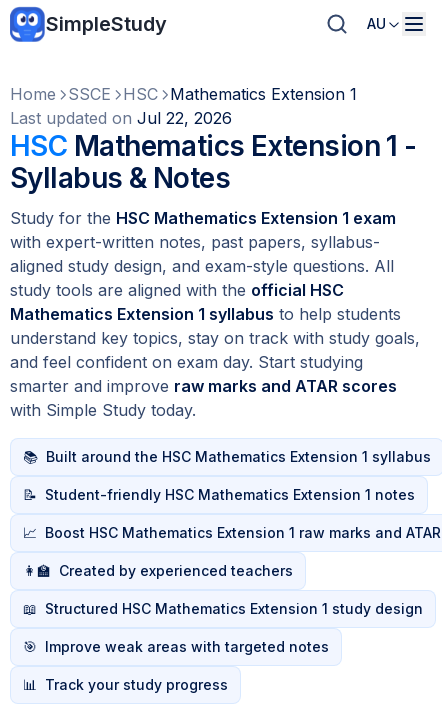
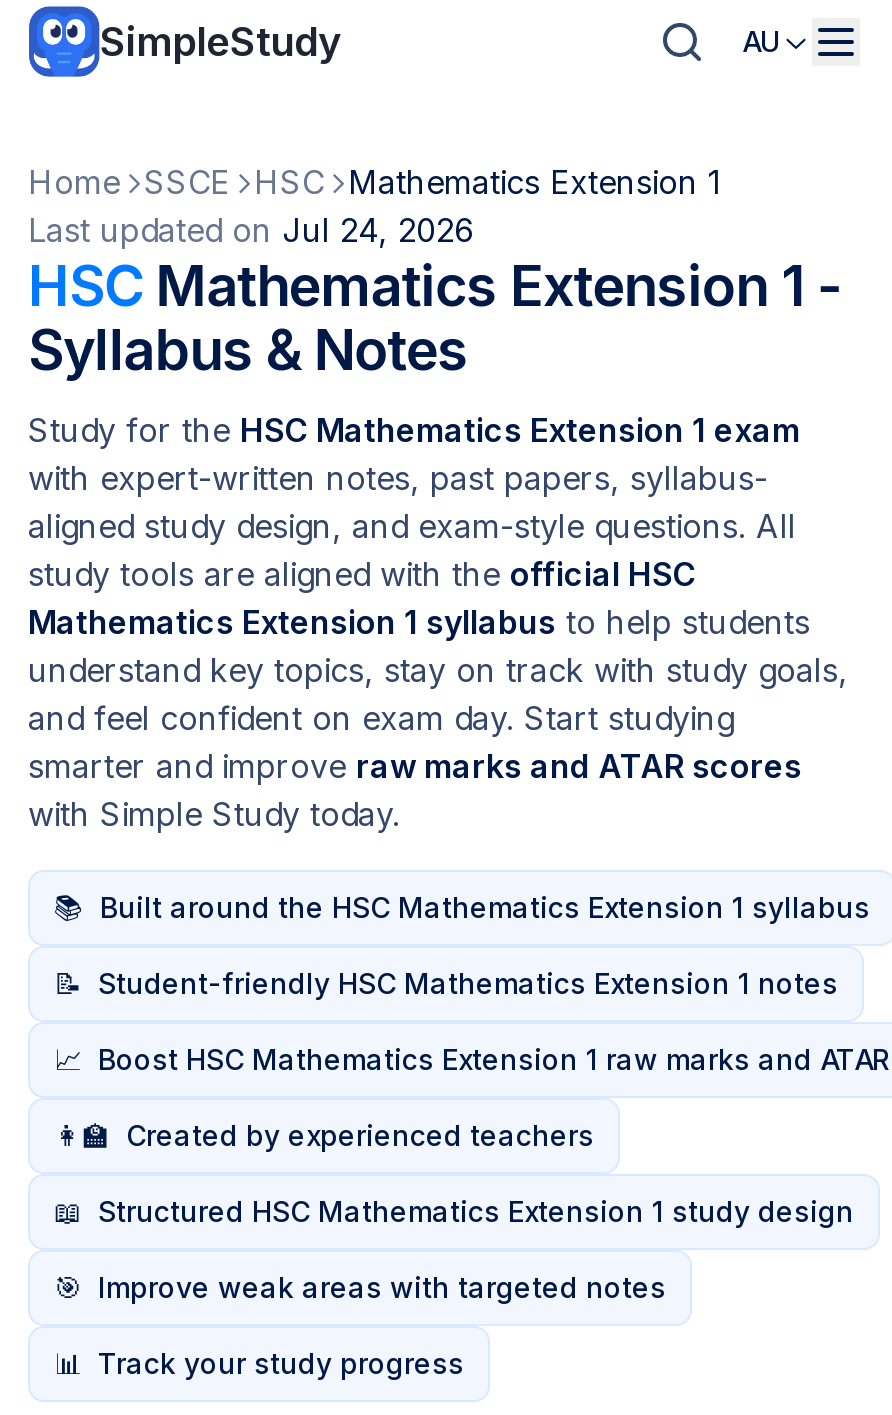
[10,108,232,128] Last updated on Jul 22, 2026 -> [28,210,474,250] Last updated on Jul 24, 2026

